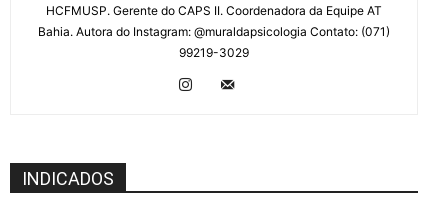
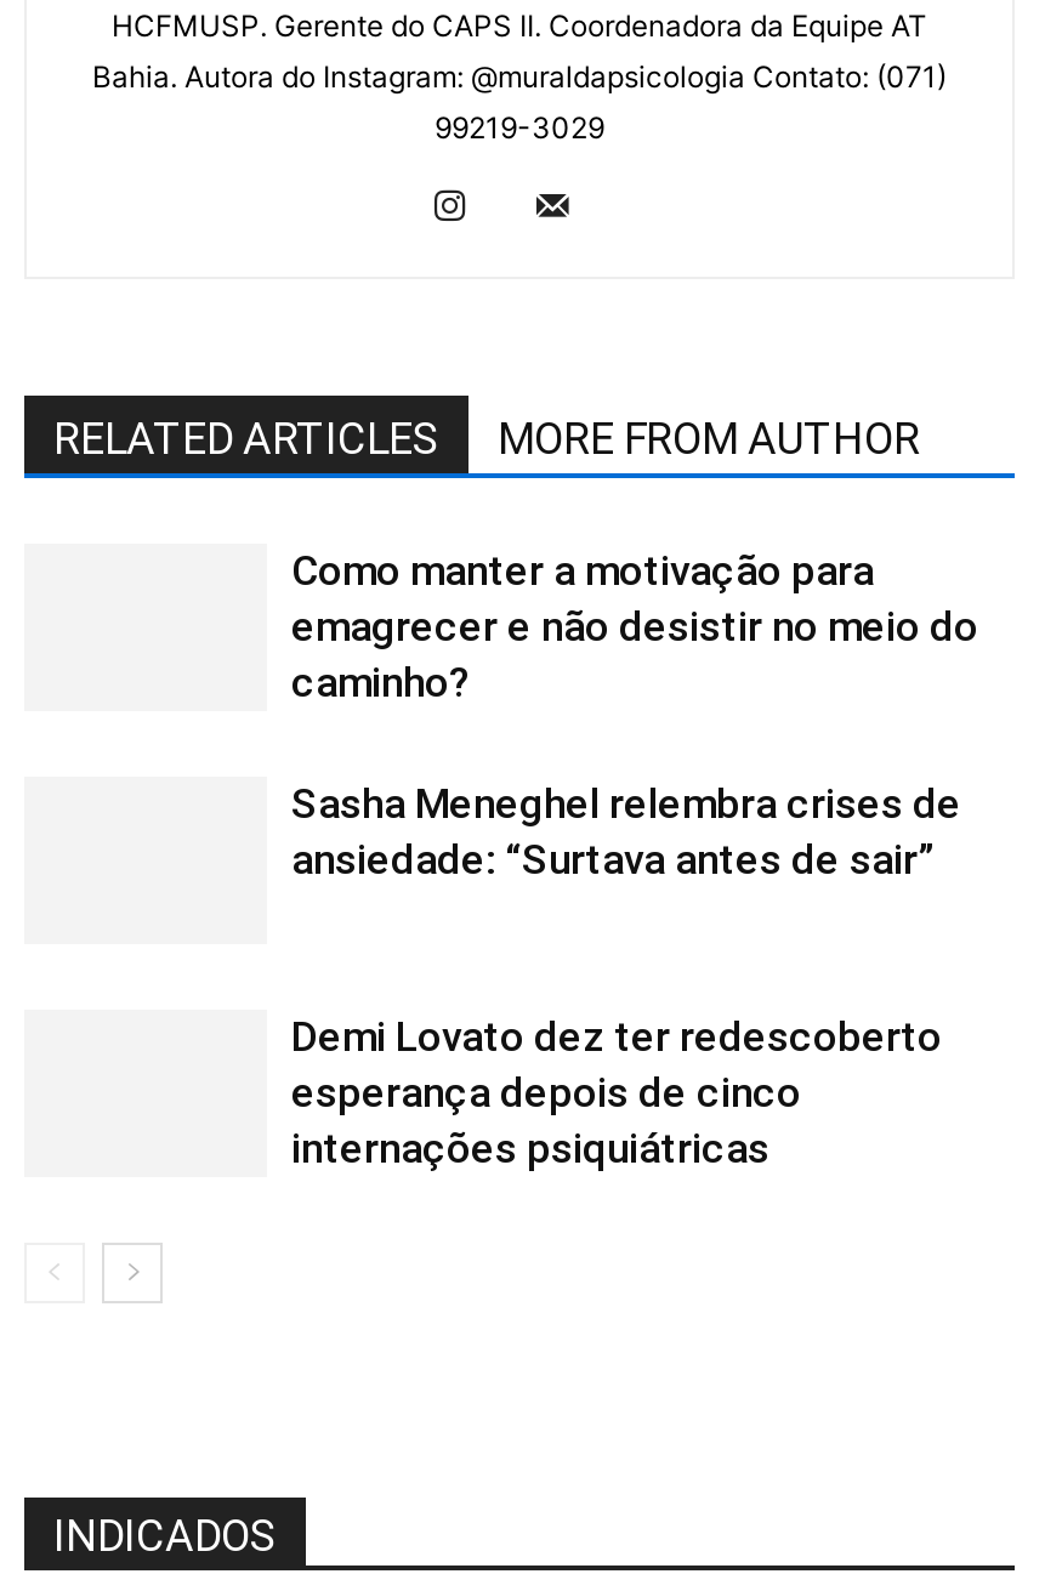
none -> [53,413,978,884] RELATED ARTICLES | MORE FROM AUTHOR | Como manter a motivação para | emagrecer e não desistir no meio do | caminho? | Sasha Meneghel relembra crises de | ansiedade: “Surtava antes de sair”
none -> [291,1012,942,1173] Demi Lovato dez ter redescoberto | esperança depois de cinco | internações psiquiátricas

